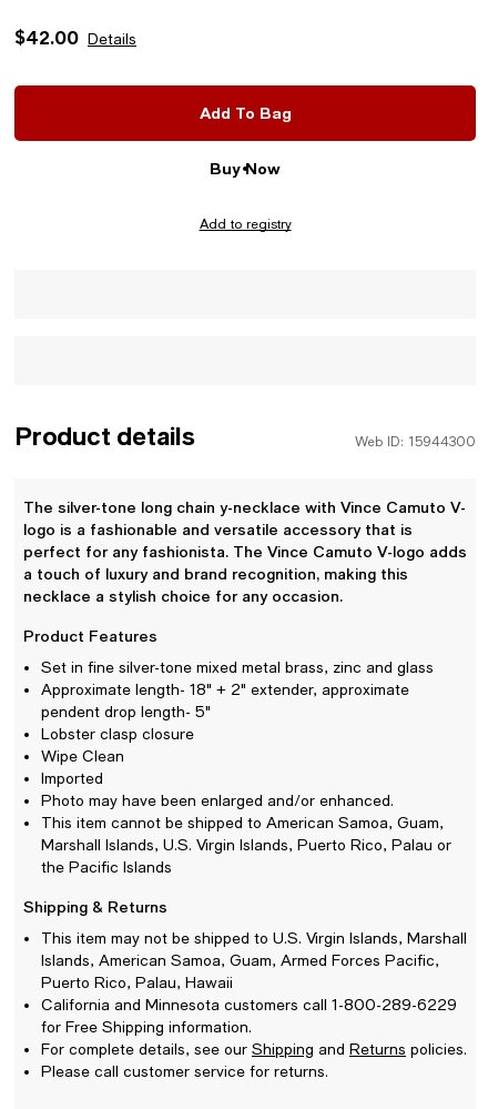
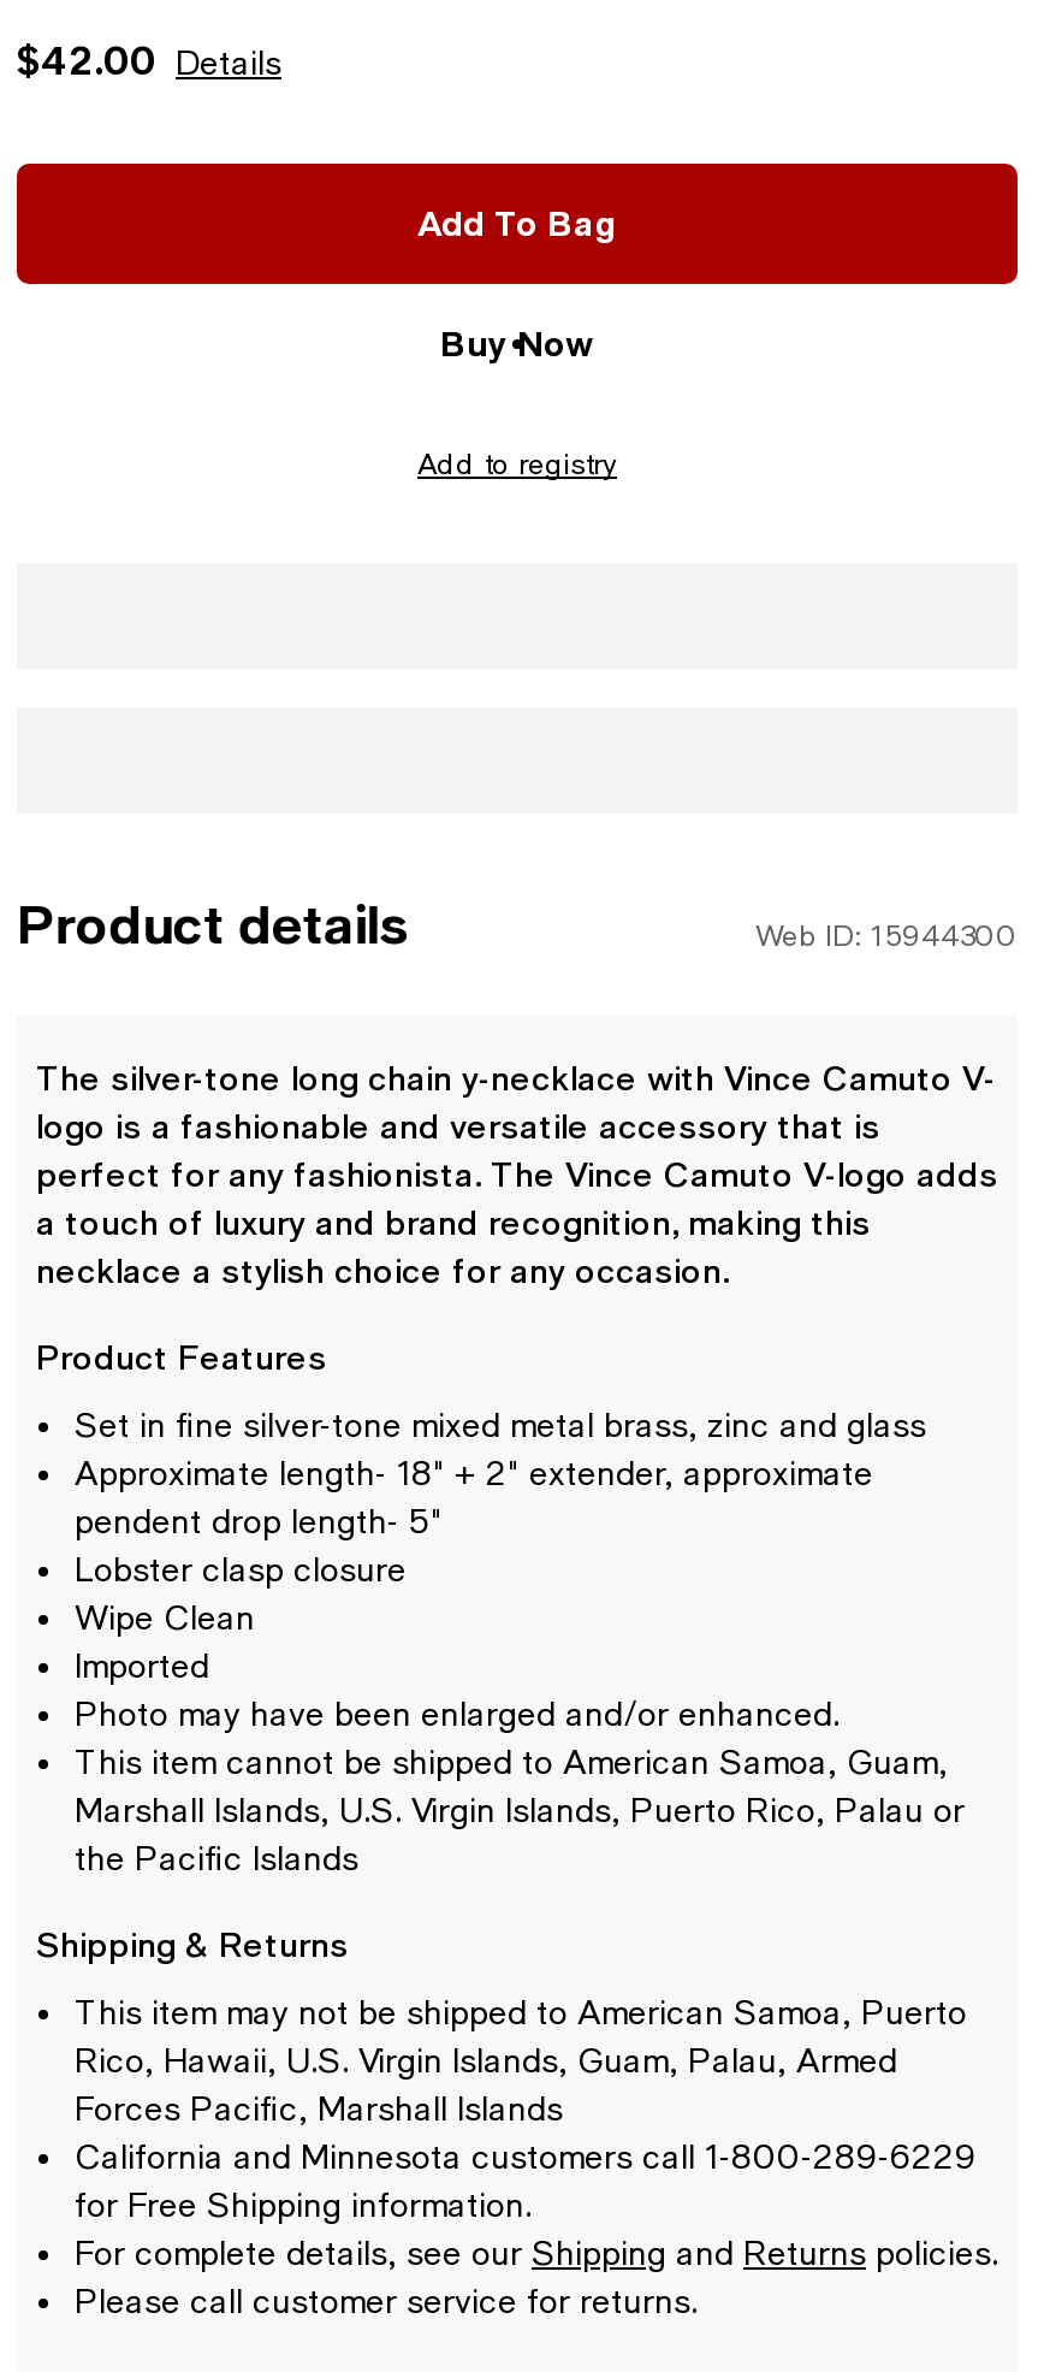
[41,929,467,992] This item may not be shipped to U.S. Virgin Islands, Marshall | Islands, American Samoa, Guam, Armed Forces Pacific, | Puerto Rico, Palau, Hawaii -> [75,1994,967,2128] This item may not be shipped to American Samoa, Puerto | Rico, Hawaii, U.S. Virgin Islands, Guam, Palau, Armed | Forces Pacific, Marshall Islands

